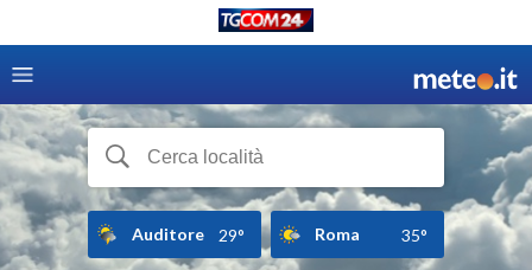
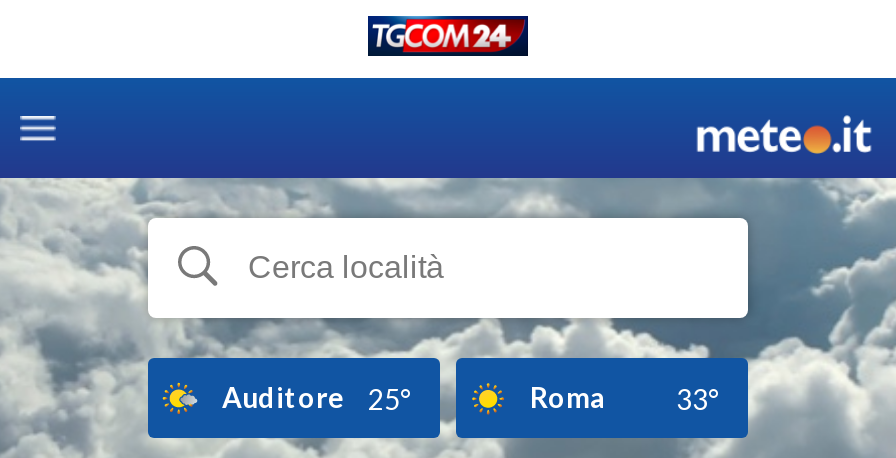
[132,223,245,245] Auditore 29° -> [222,379,412,415] Auditore 25°
[401,224,427,245] 35° -> [676,381,720,415] 33°

